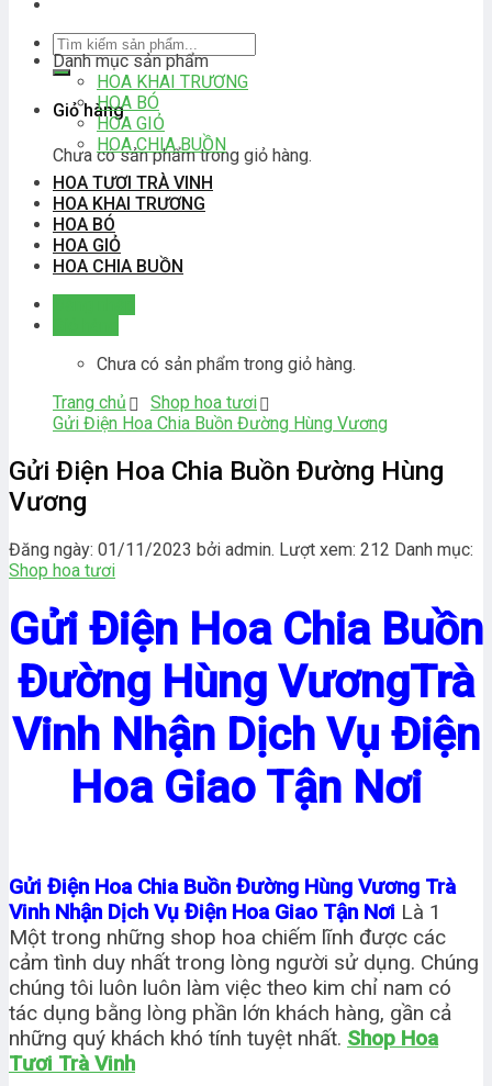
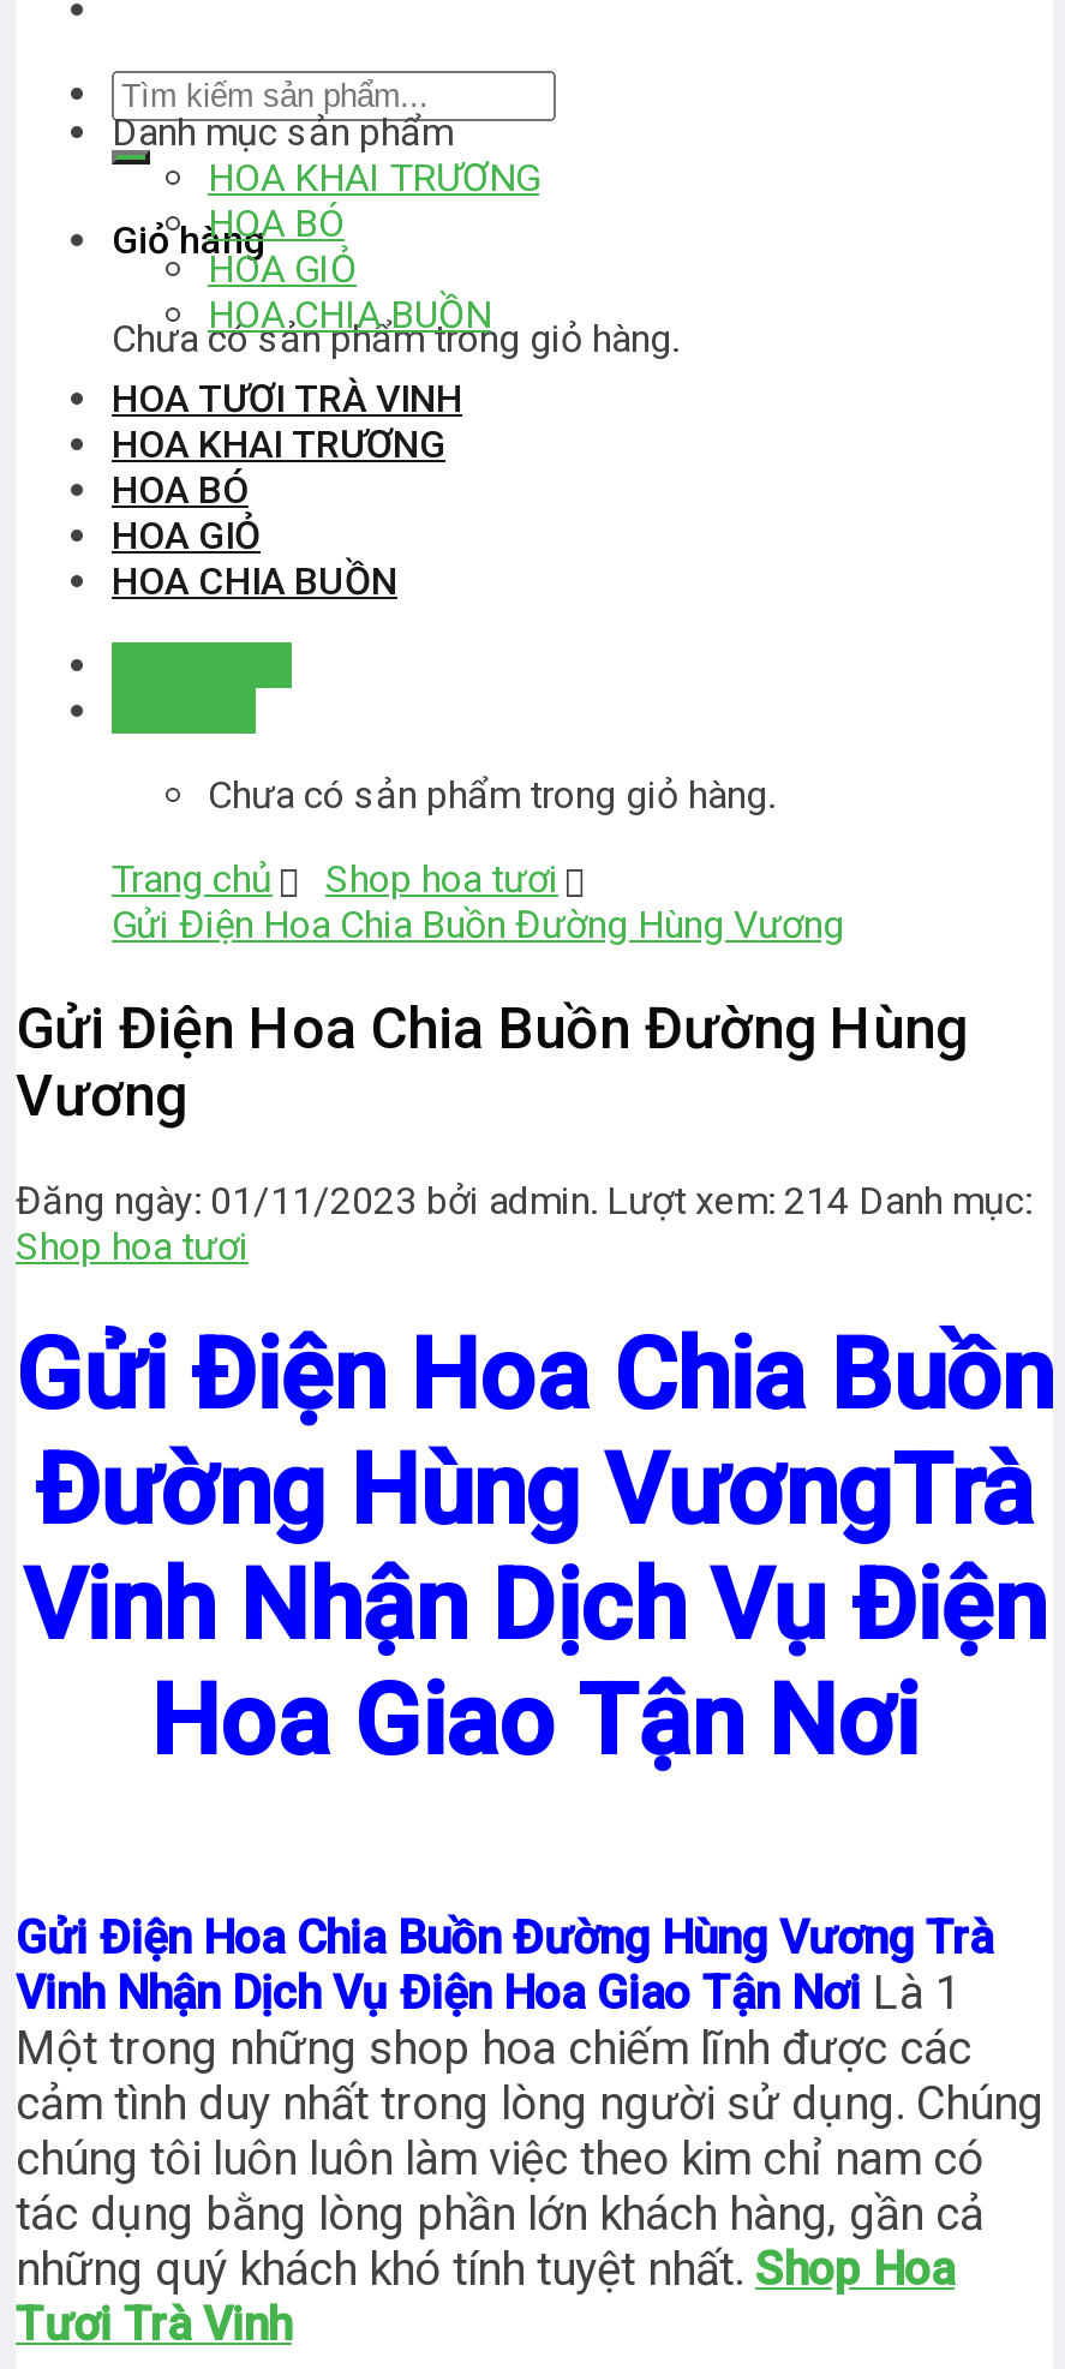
[9,539,473,560] Đăng ngày: 01/11/2023 bởi admin. Lượt xem: 212 Danh mục: -> [16,1177,1031,1223] Đăng ngày: 01/11/2023 bởi admin. Lượt xem: 214 Danh mục:

